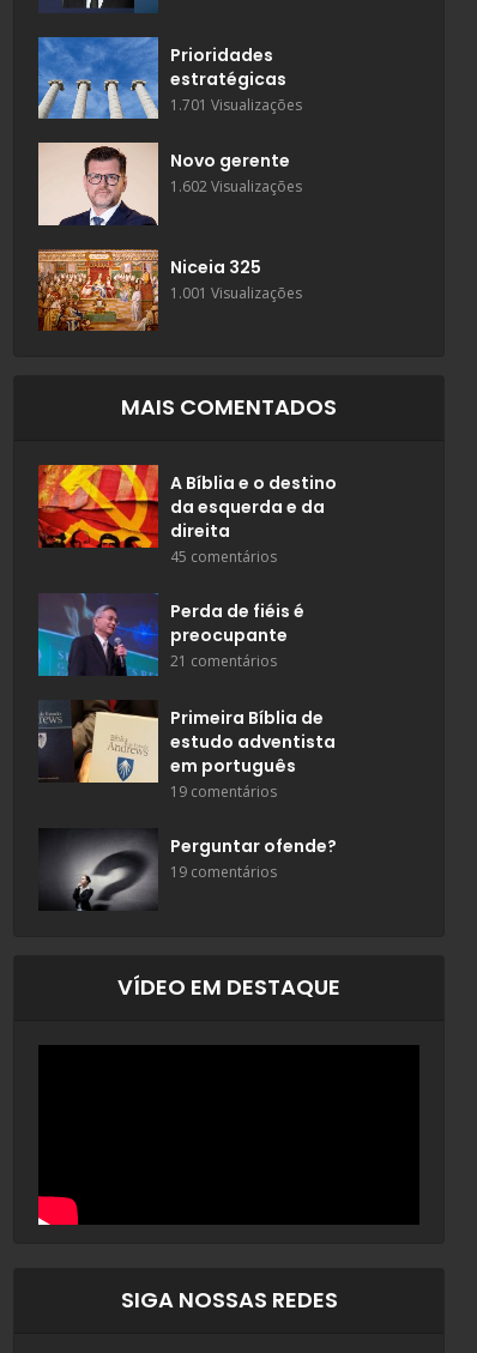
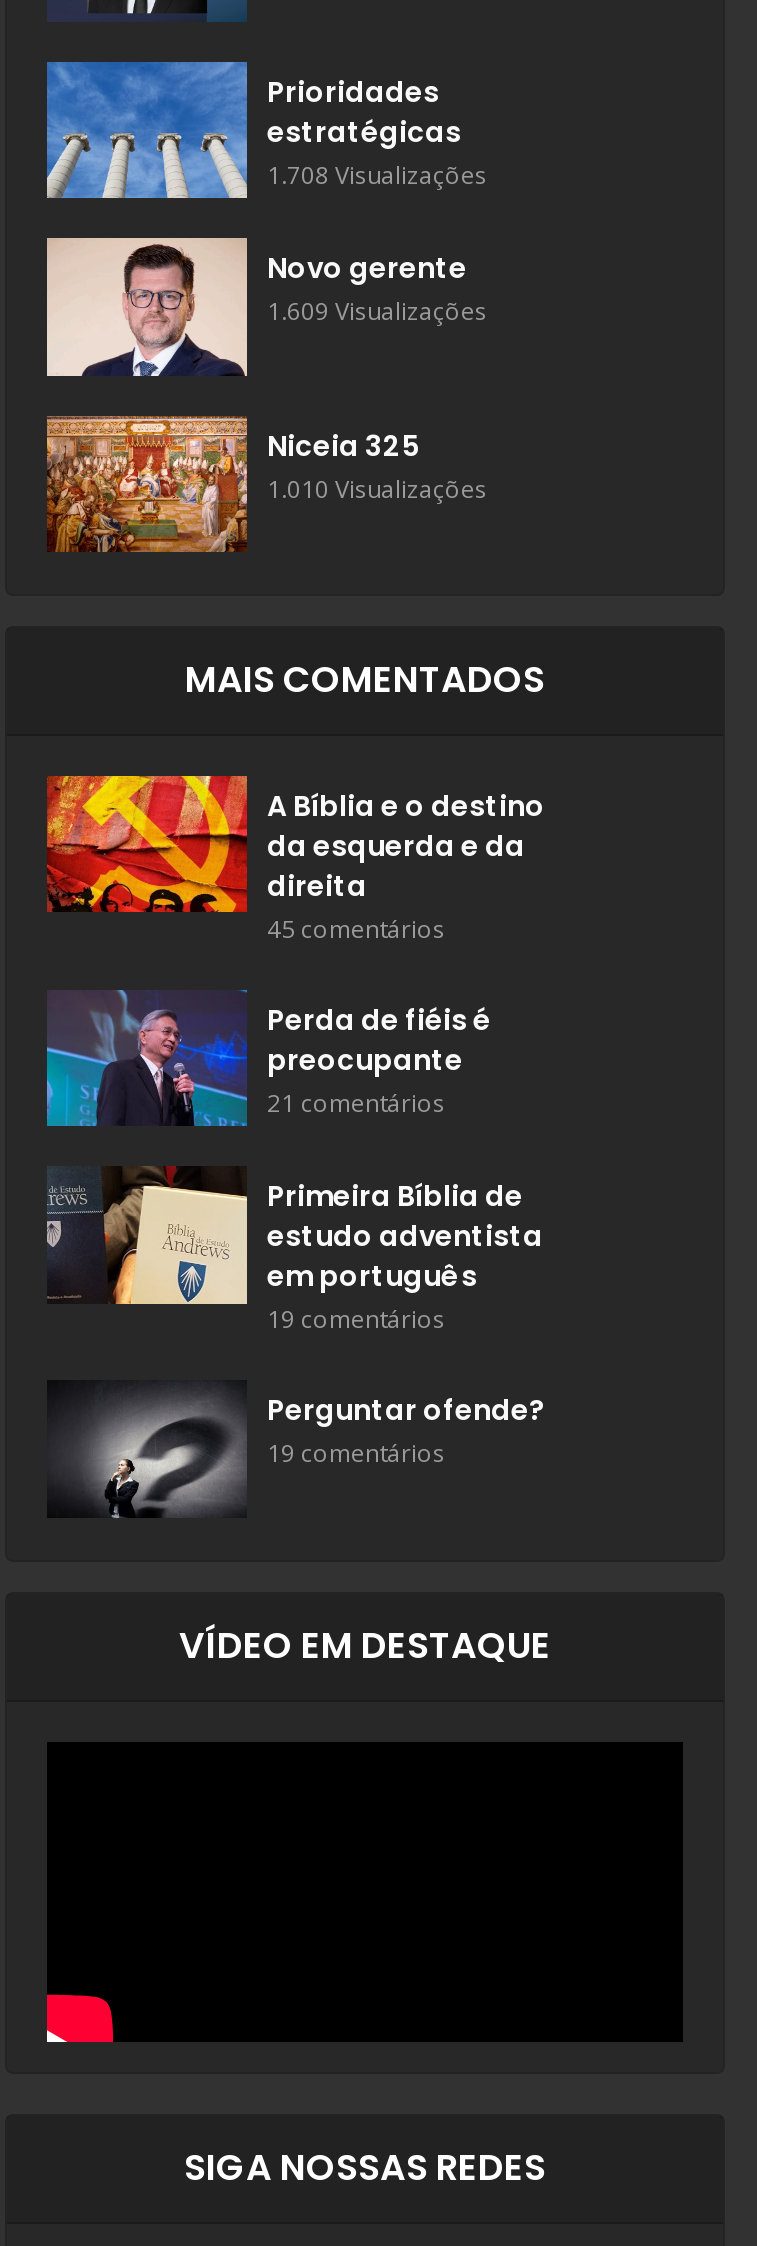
[170,95,302,115] 1.701 Visualizações -> [267,158,487,192] 1.708 Visualizações
[170,177,302,197] 1.602 Visualizações -> [267,295,487,329] 1.609 Visualizações
[170,283,302,303] 1.001 Visualizações -> [267,471,487,505] 1.010 Visualizações

